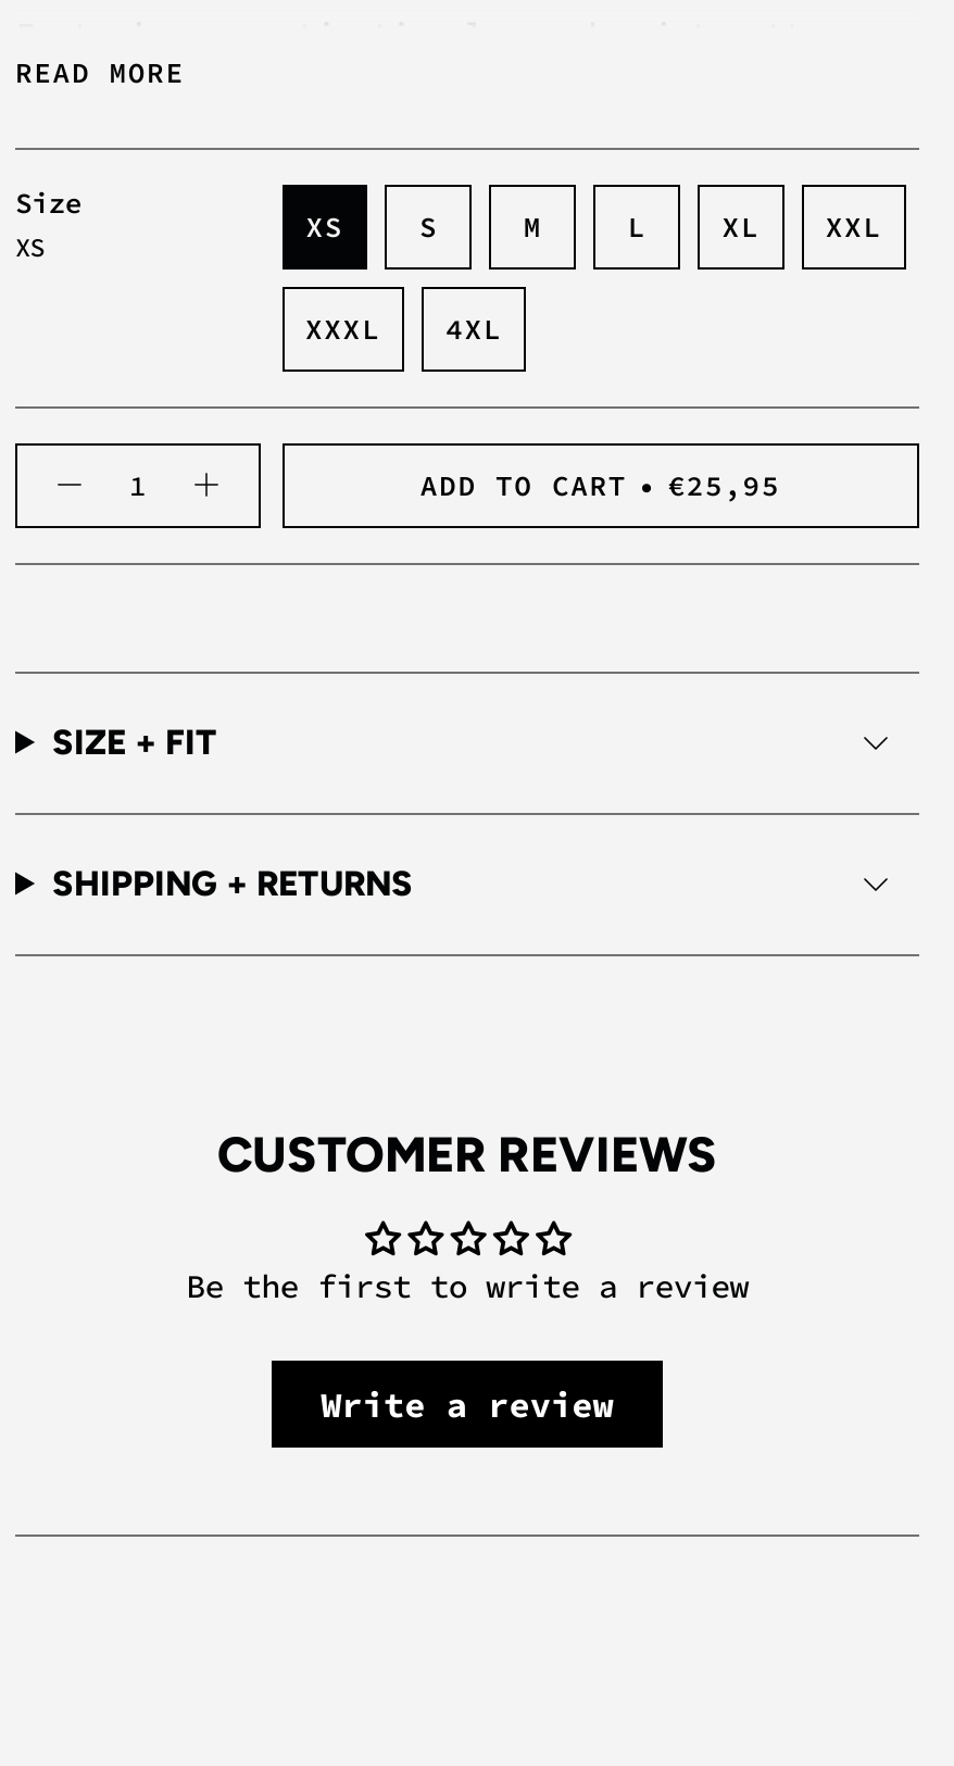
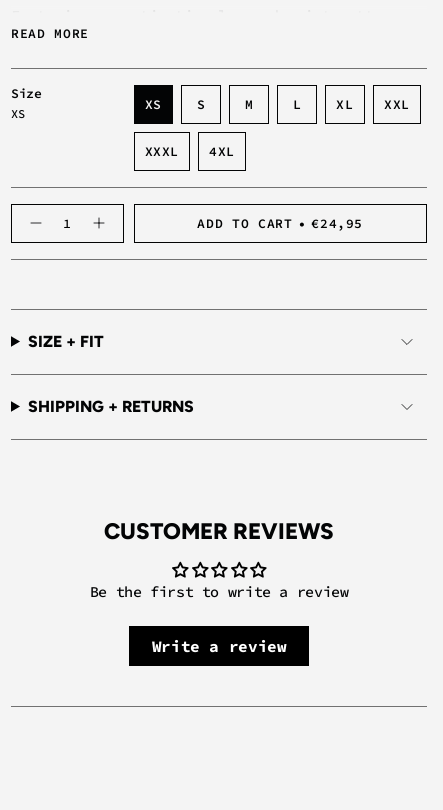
[668,466,780,503] €25,95 -> [311,214,363,231] €24,95

